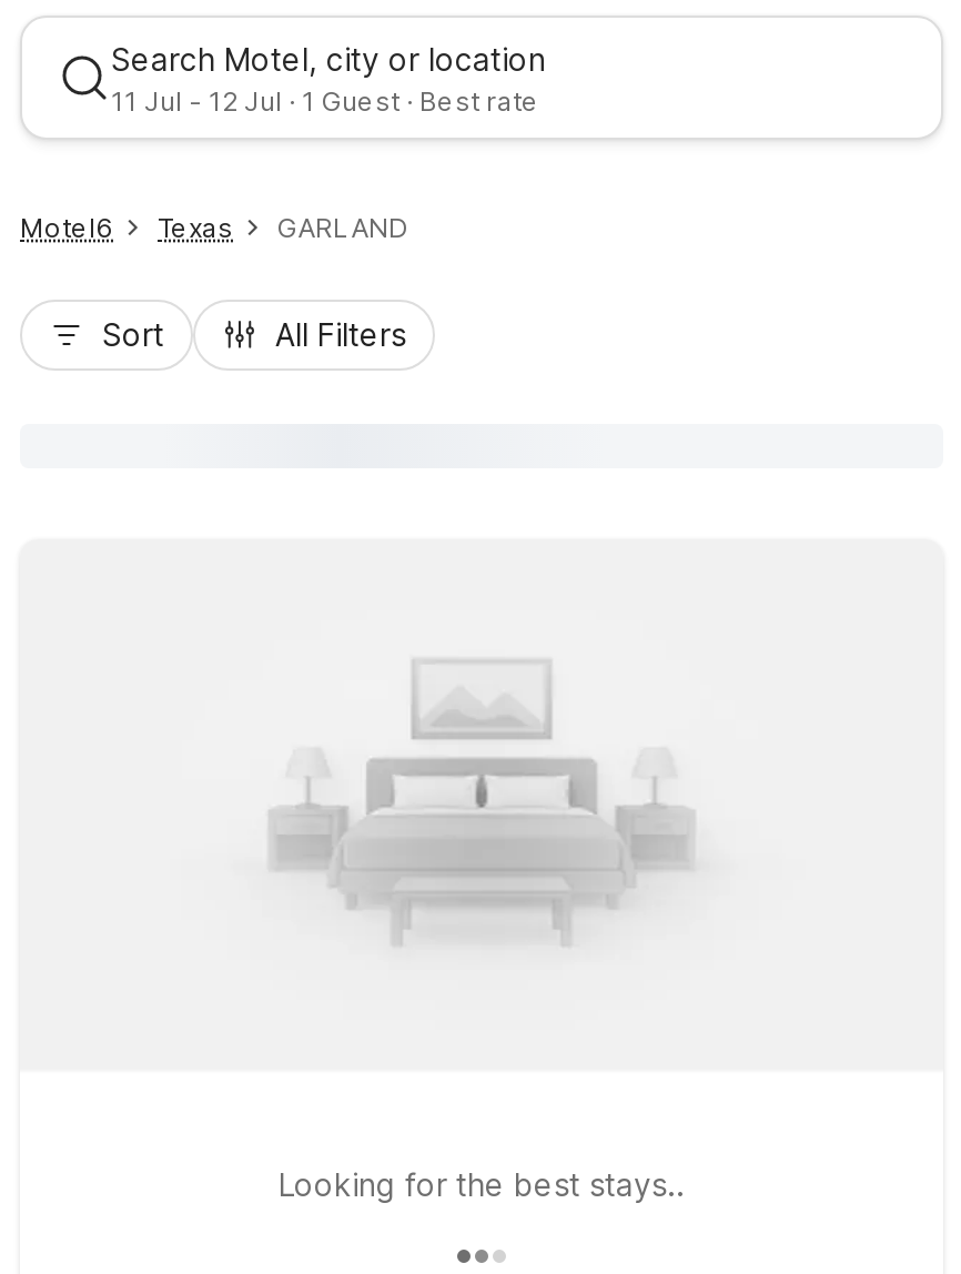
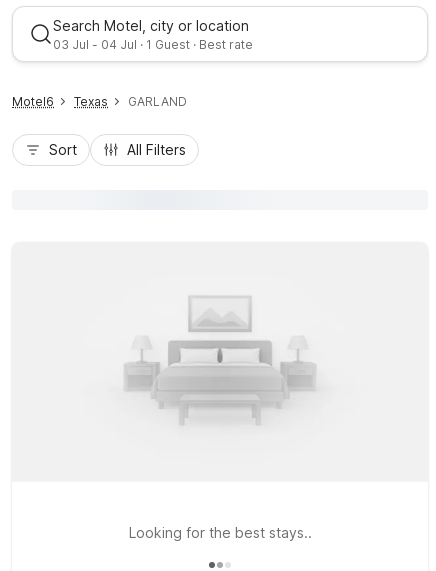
[111,84,539,118] 11 Jul - 12 Jul · 1 Guest · Best rate -> [53,37,253,52] 03 Jul - 04 Jul · 1 Guest · Best rate

